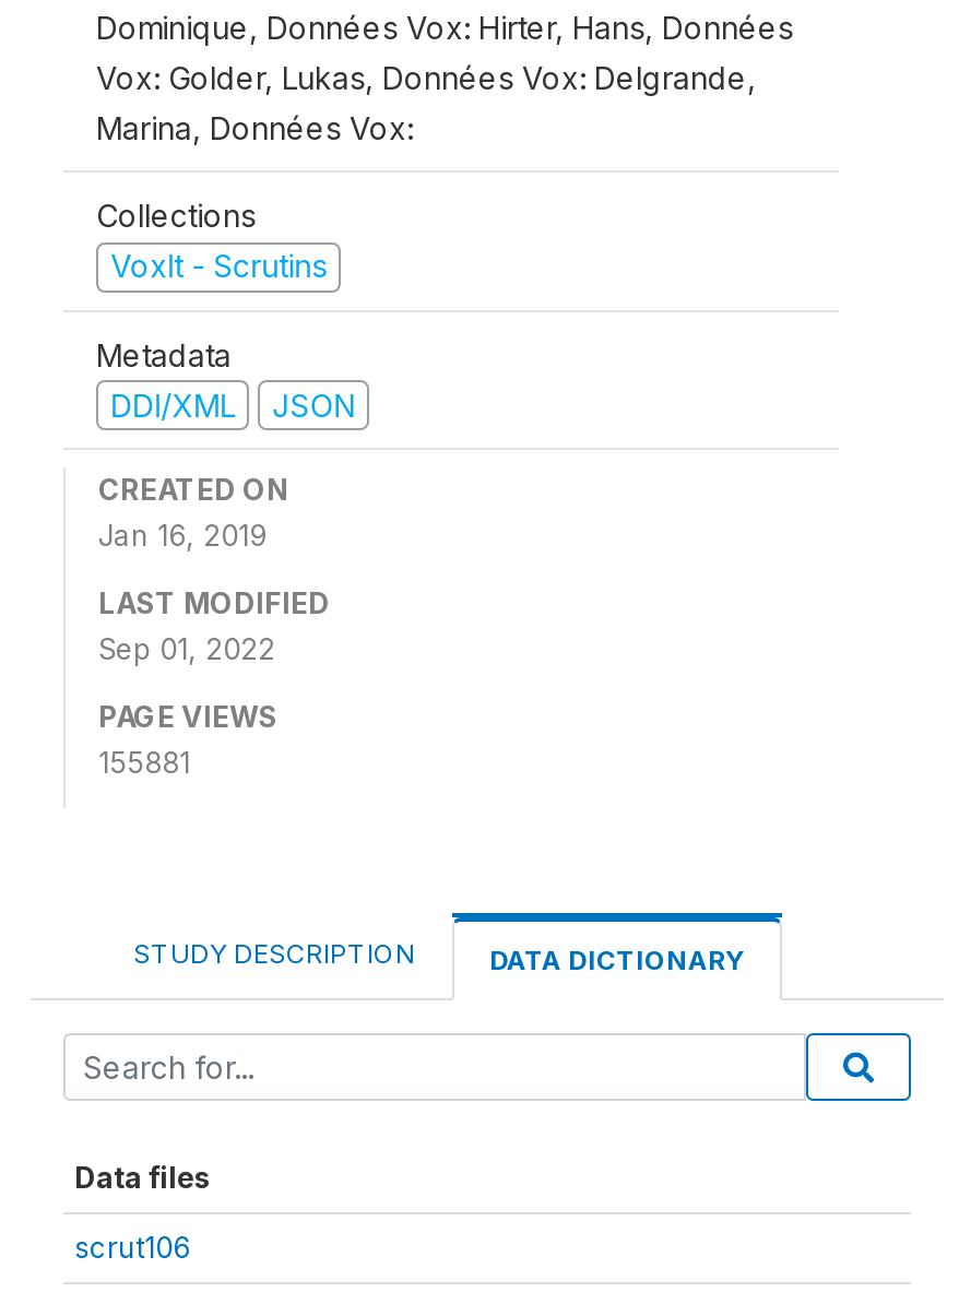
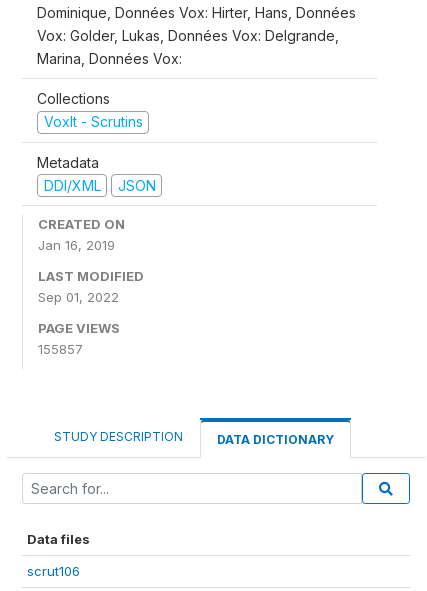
[98,745,190,780] 155881 -> [38,341,83,357] 155857

